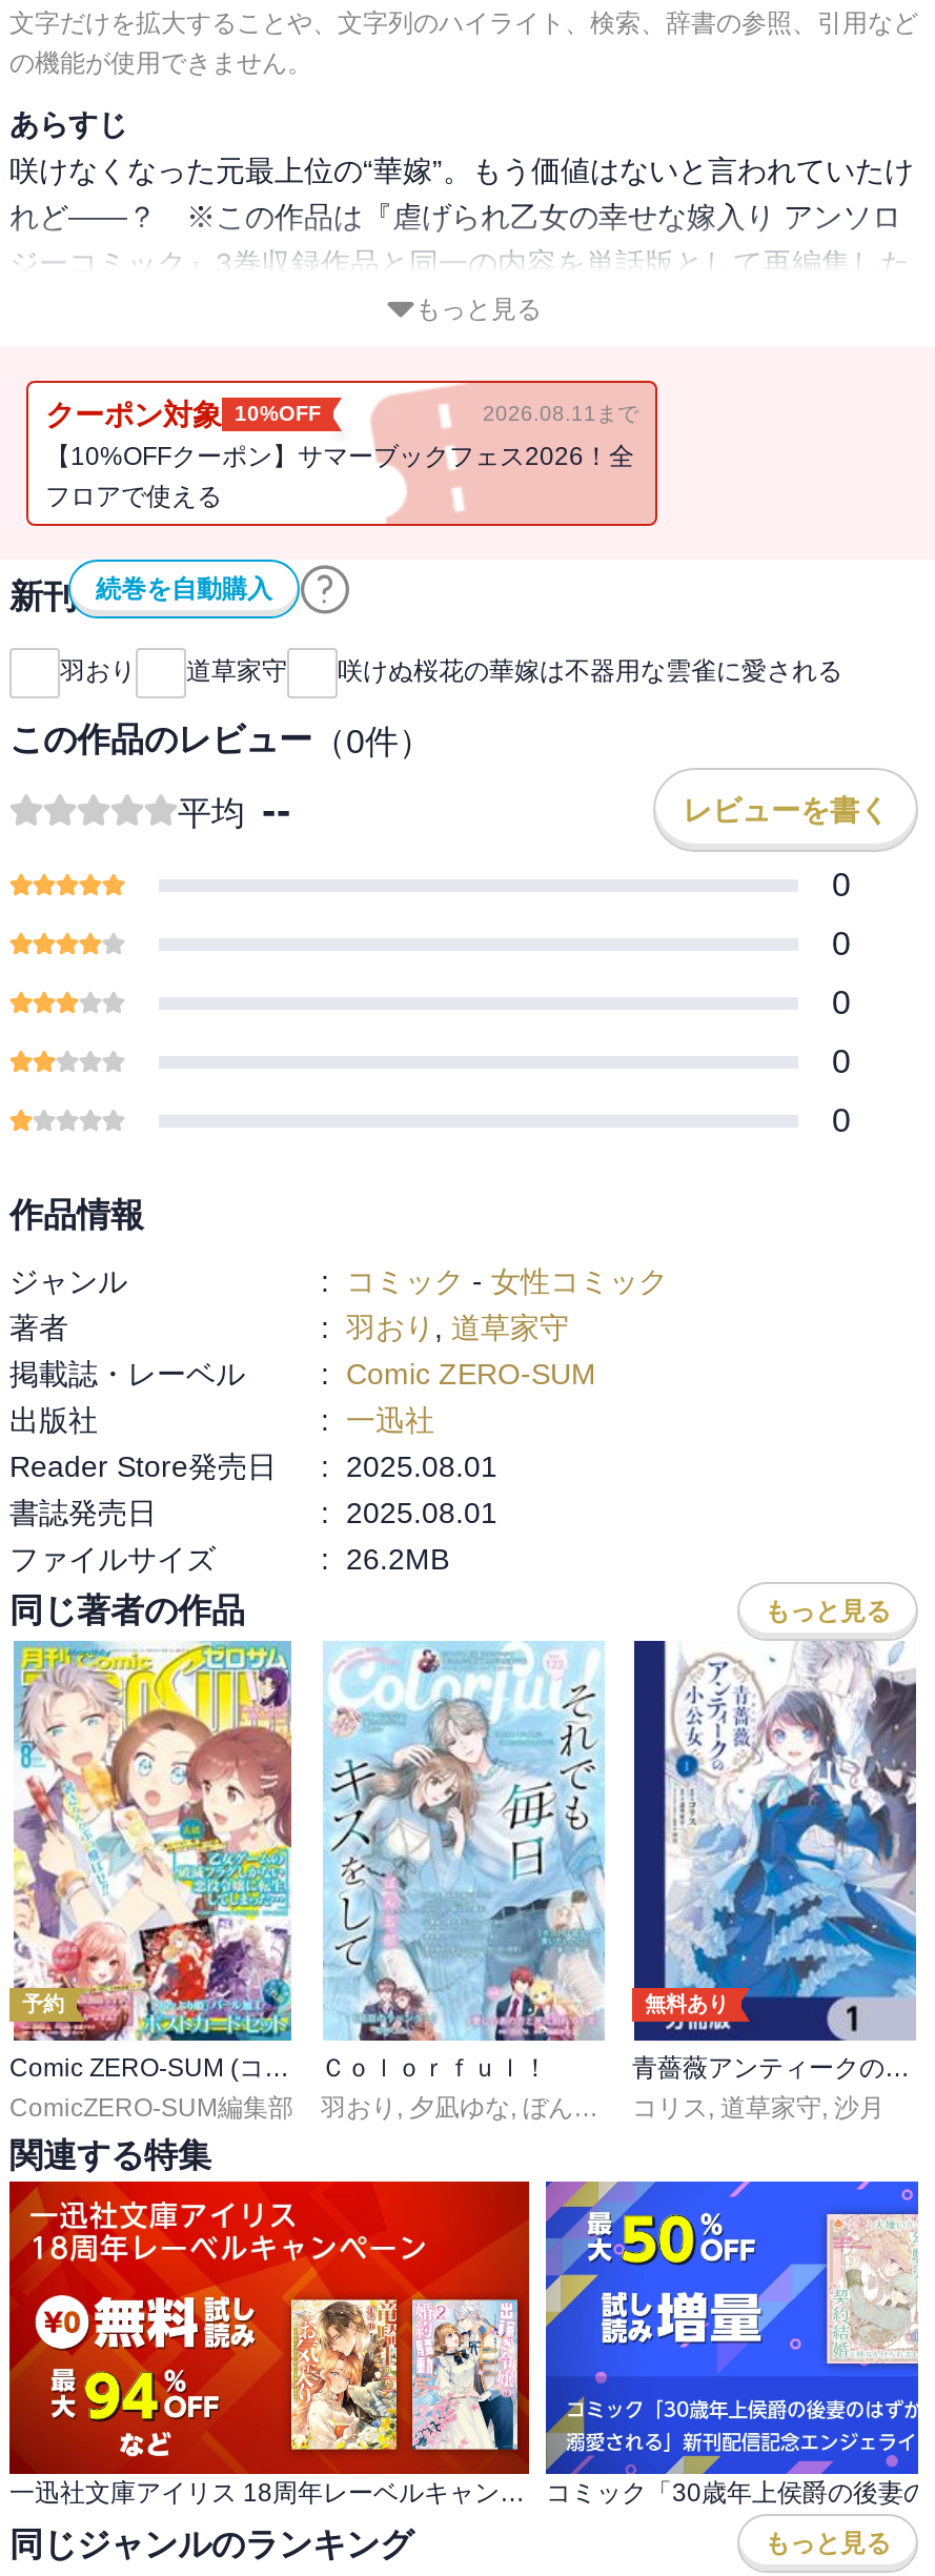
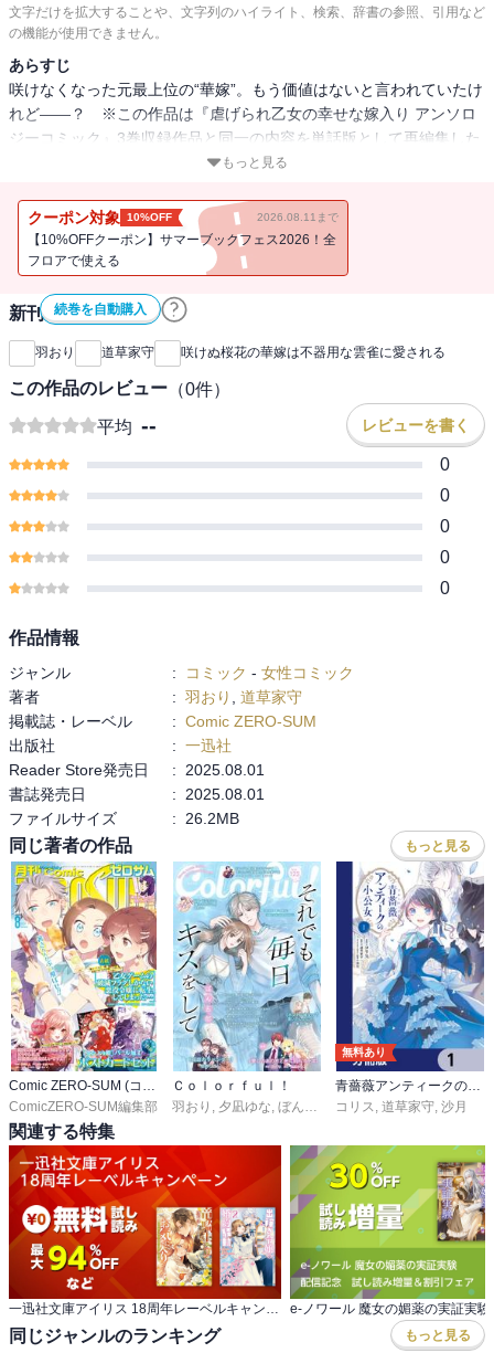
[22,1993,64,2016] 予約 -> none
[544,2179,920,2506] [image] -> [289,1144,486,1314] [image]

